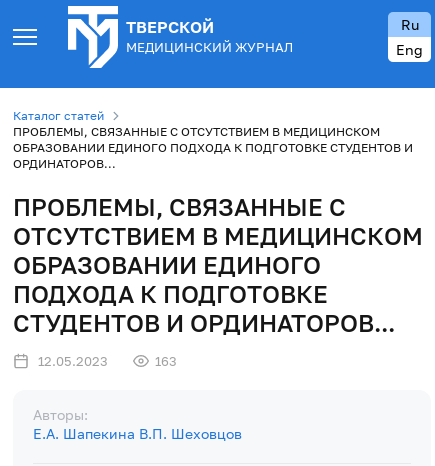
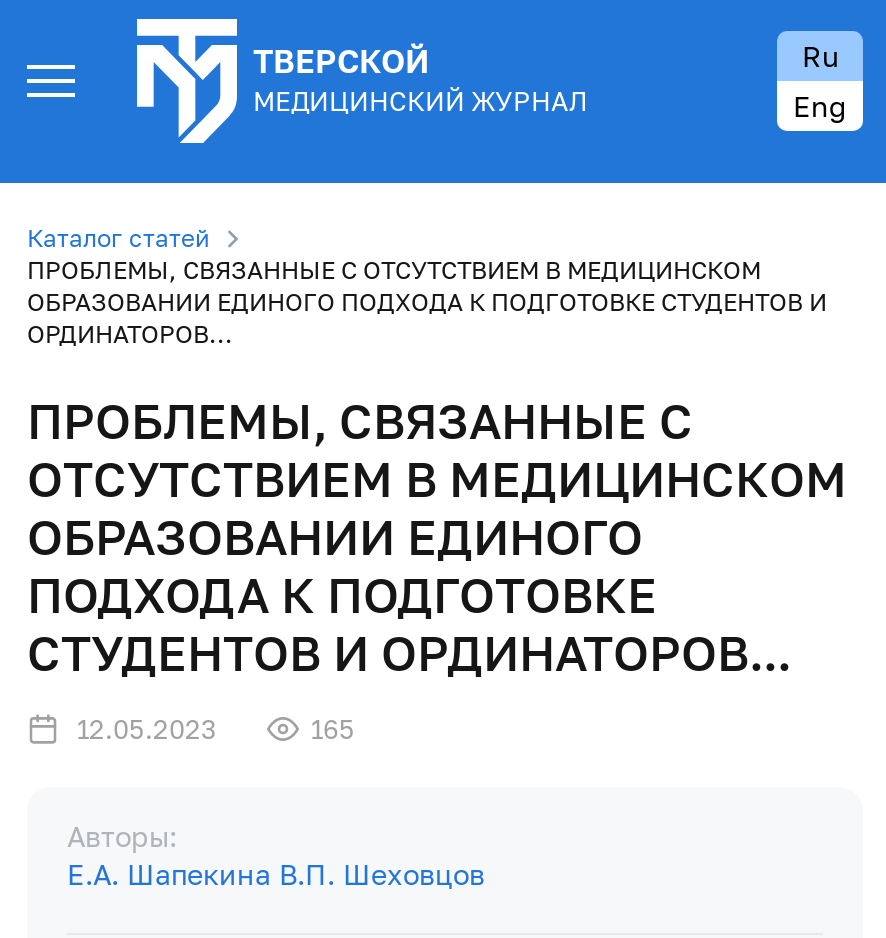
[155,353,177,369] 163 -> [311,713,355,745] 165

